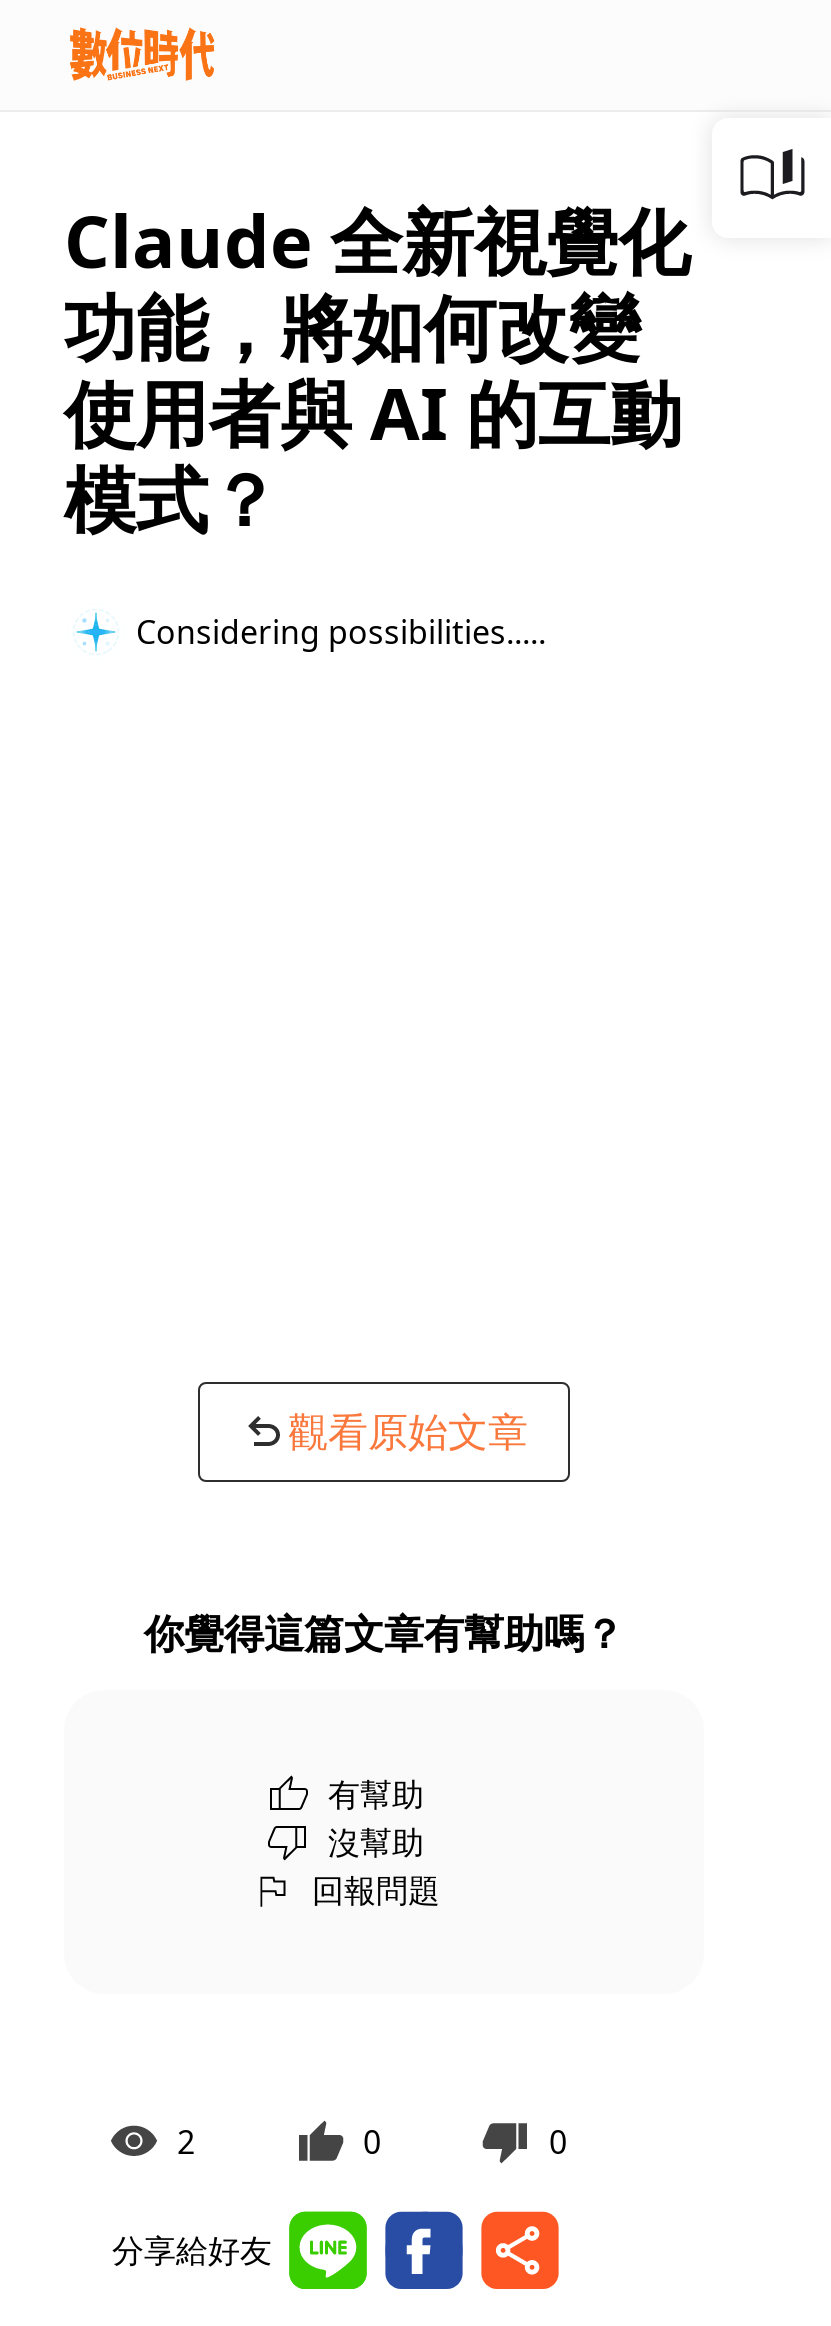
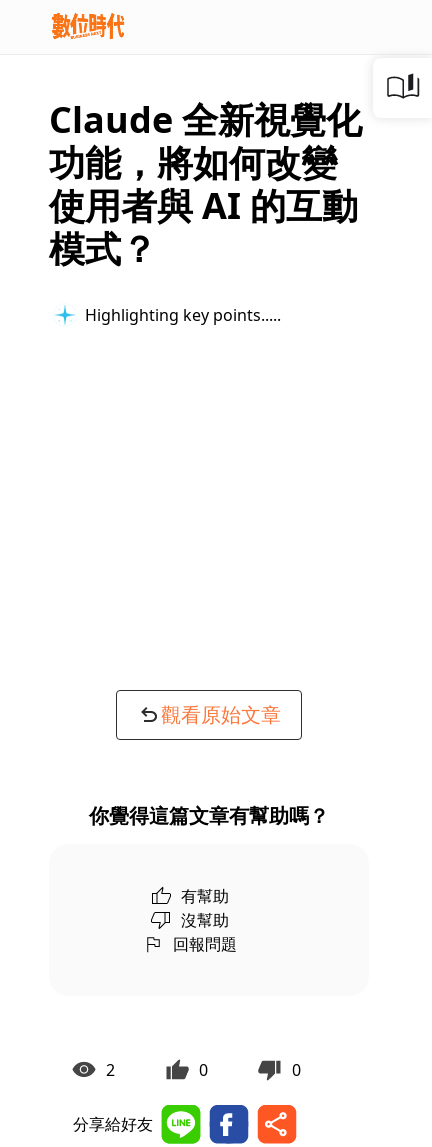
[136,609,530,653] Considering possibilities... -> [85,303,273,325] Highlighting key points...

